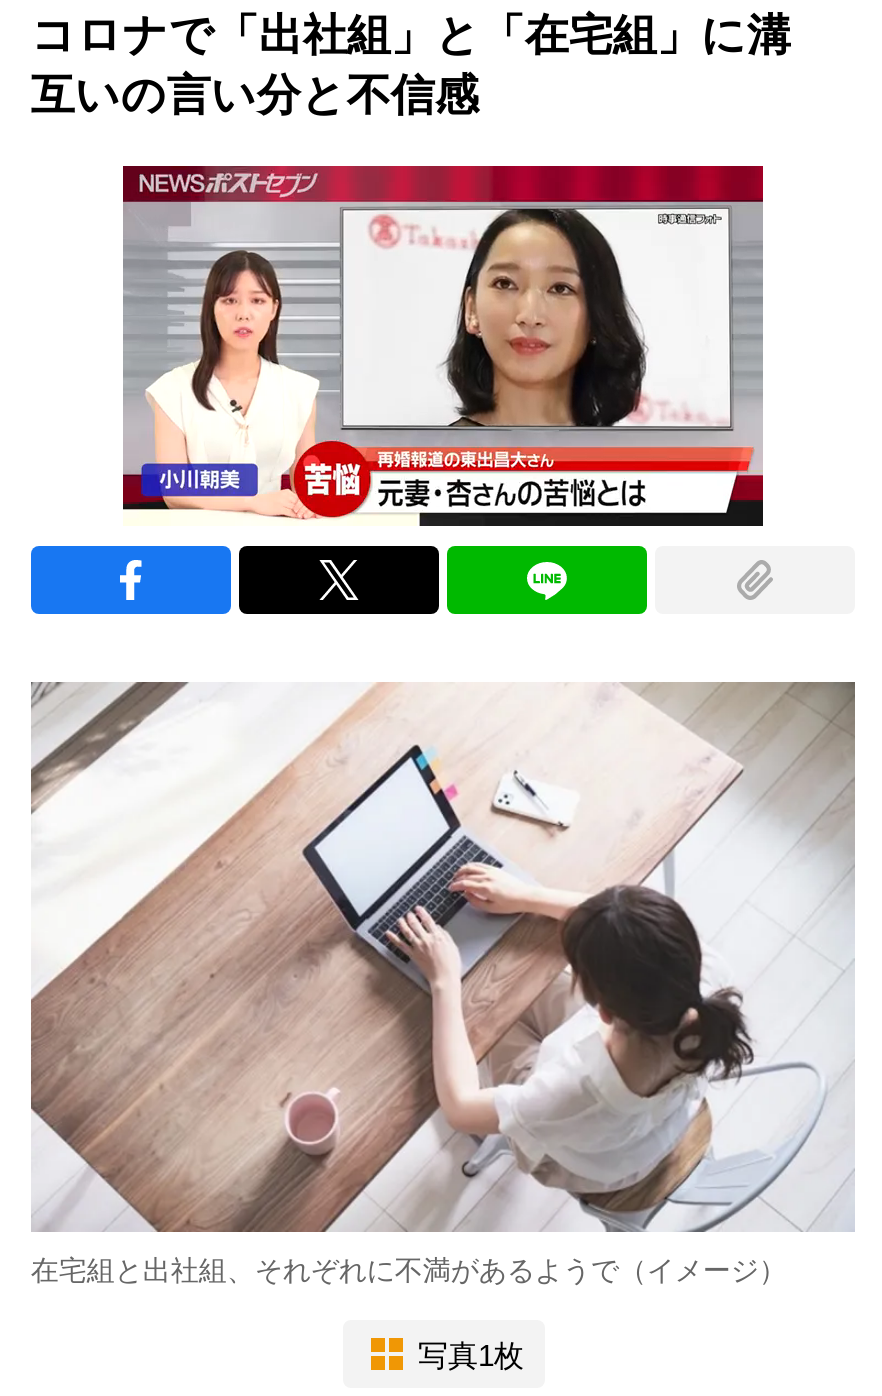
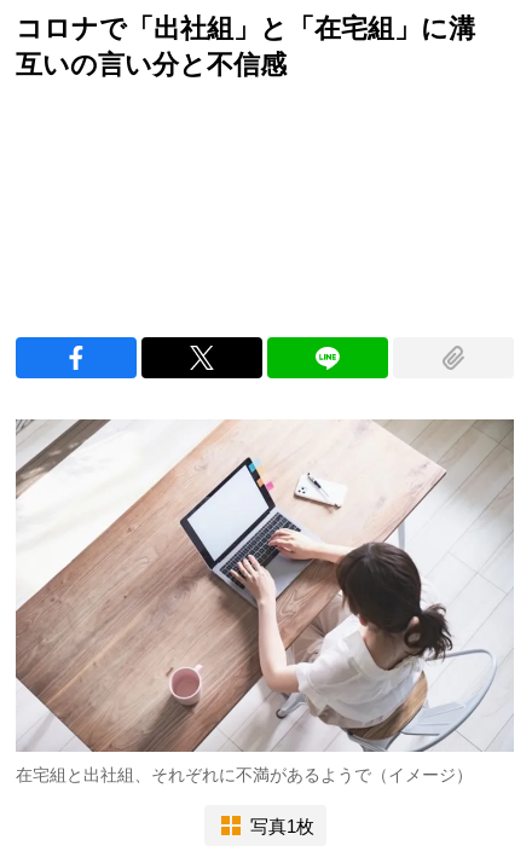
[121,164,765,528] [image] -> none

